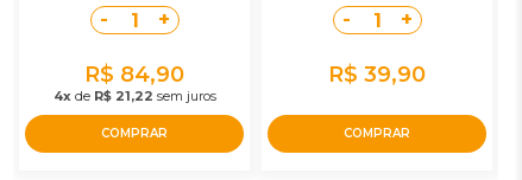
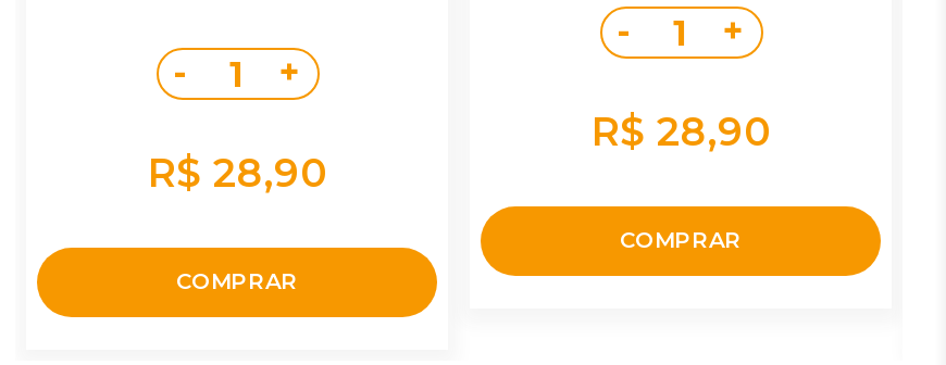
[53,61,216,104] R$ 84,90 | 4x de R$ 21,22 sem juros -> [148,149,326,197] R$ 28,90
[328,61,426,87] R$ 39,90 -> [592,108,770,156] R$ 28,90

